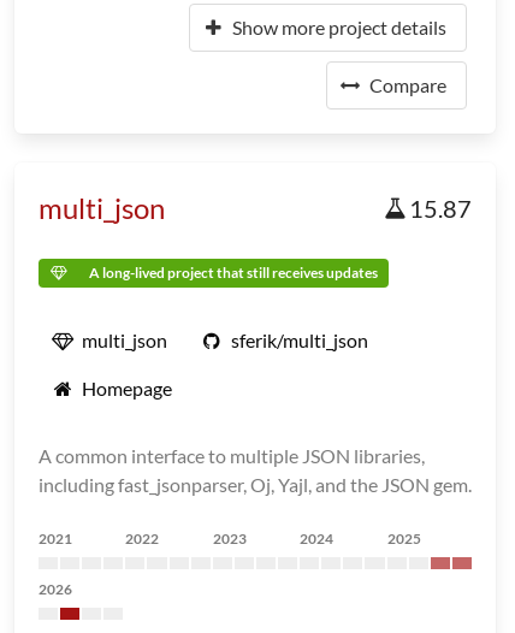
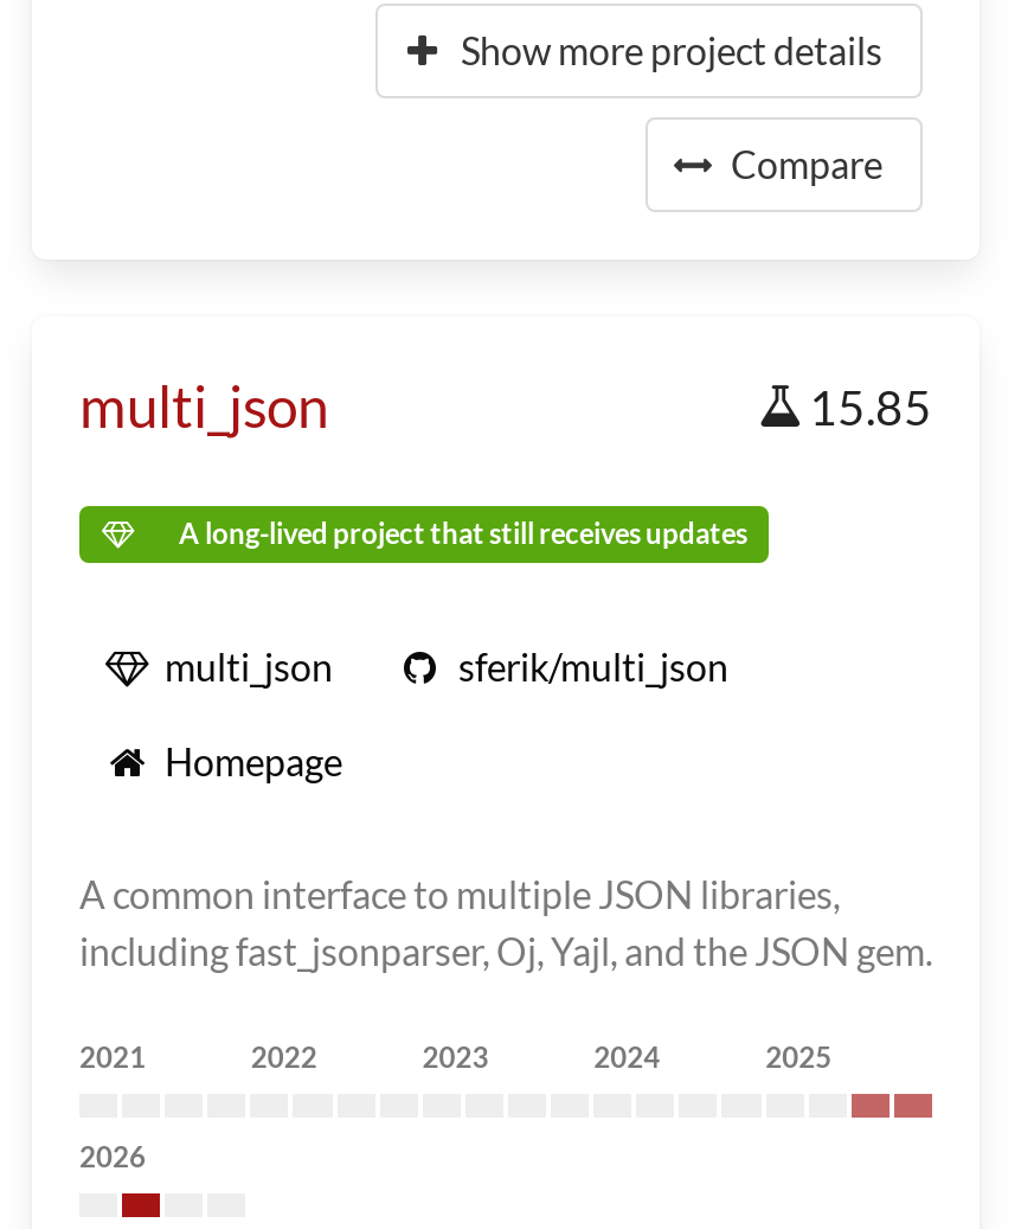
[409,194,472,223] 15.87 -> [809,378,932,435] 15.85

